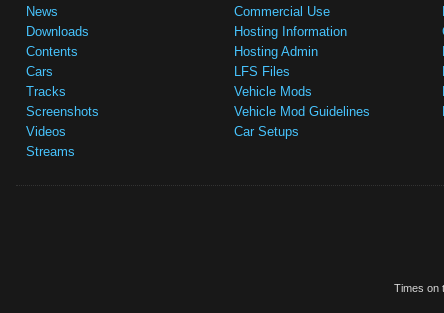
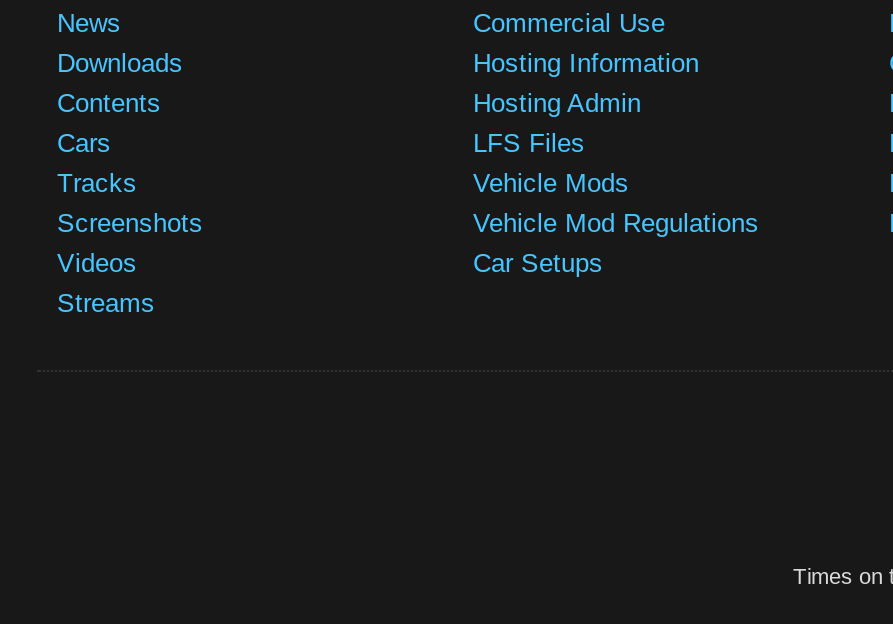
[234,104,370,119] Vehicle Mod Guidelines -> [473,208,759,238] Vehicle Mod Regulations

